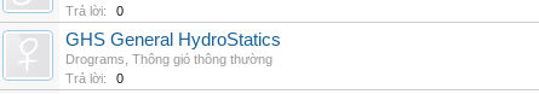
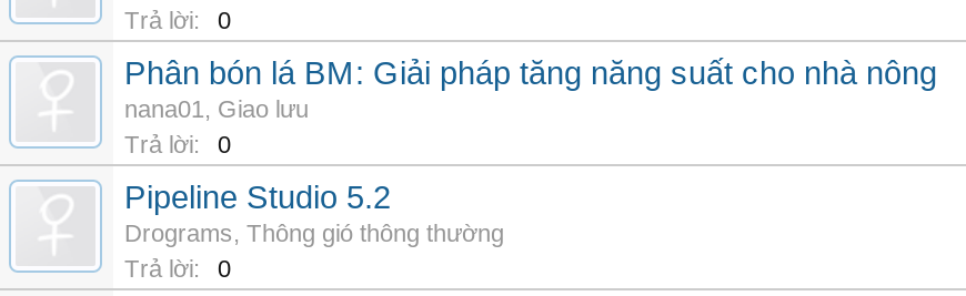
[65,30,281,49] GHS General HydroStatics -> [124,55,937,215] Phân bón lá BM: Giải pháp tăng năng suất cho nhà nông | nana01, Giao lưu | Trả lời: | 0 | Pipeline Studio 5.2

